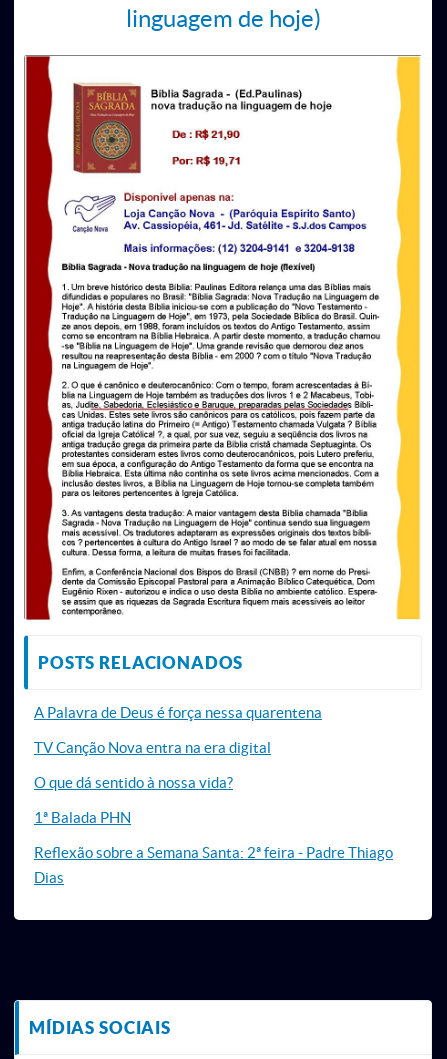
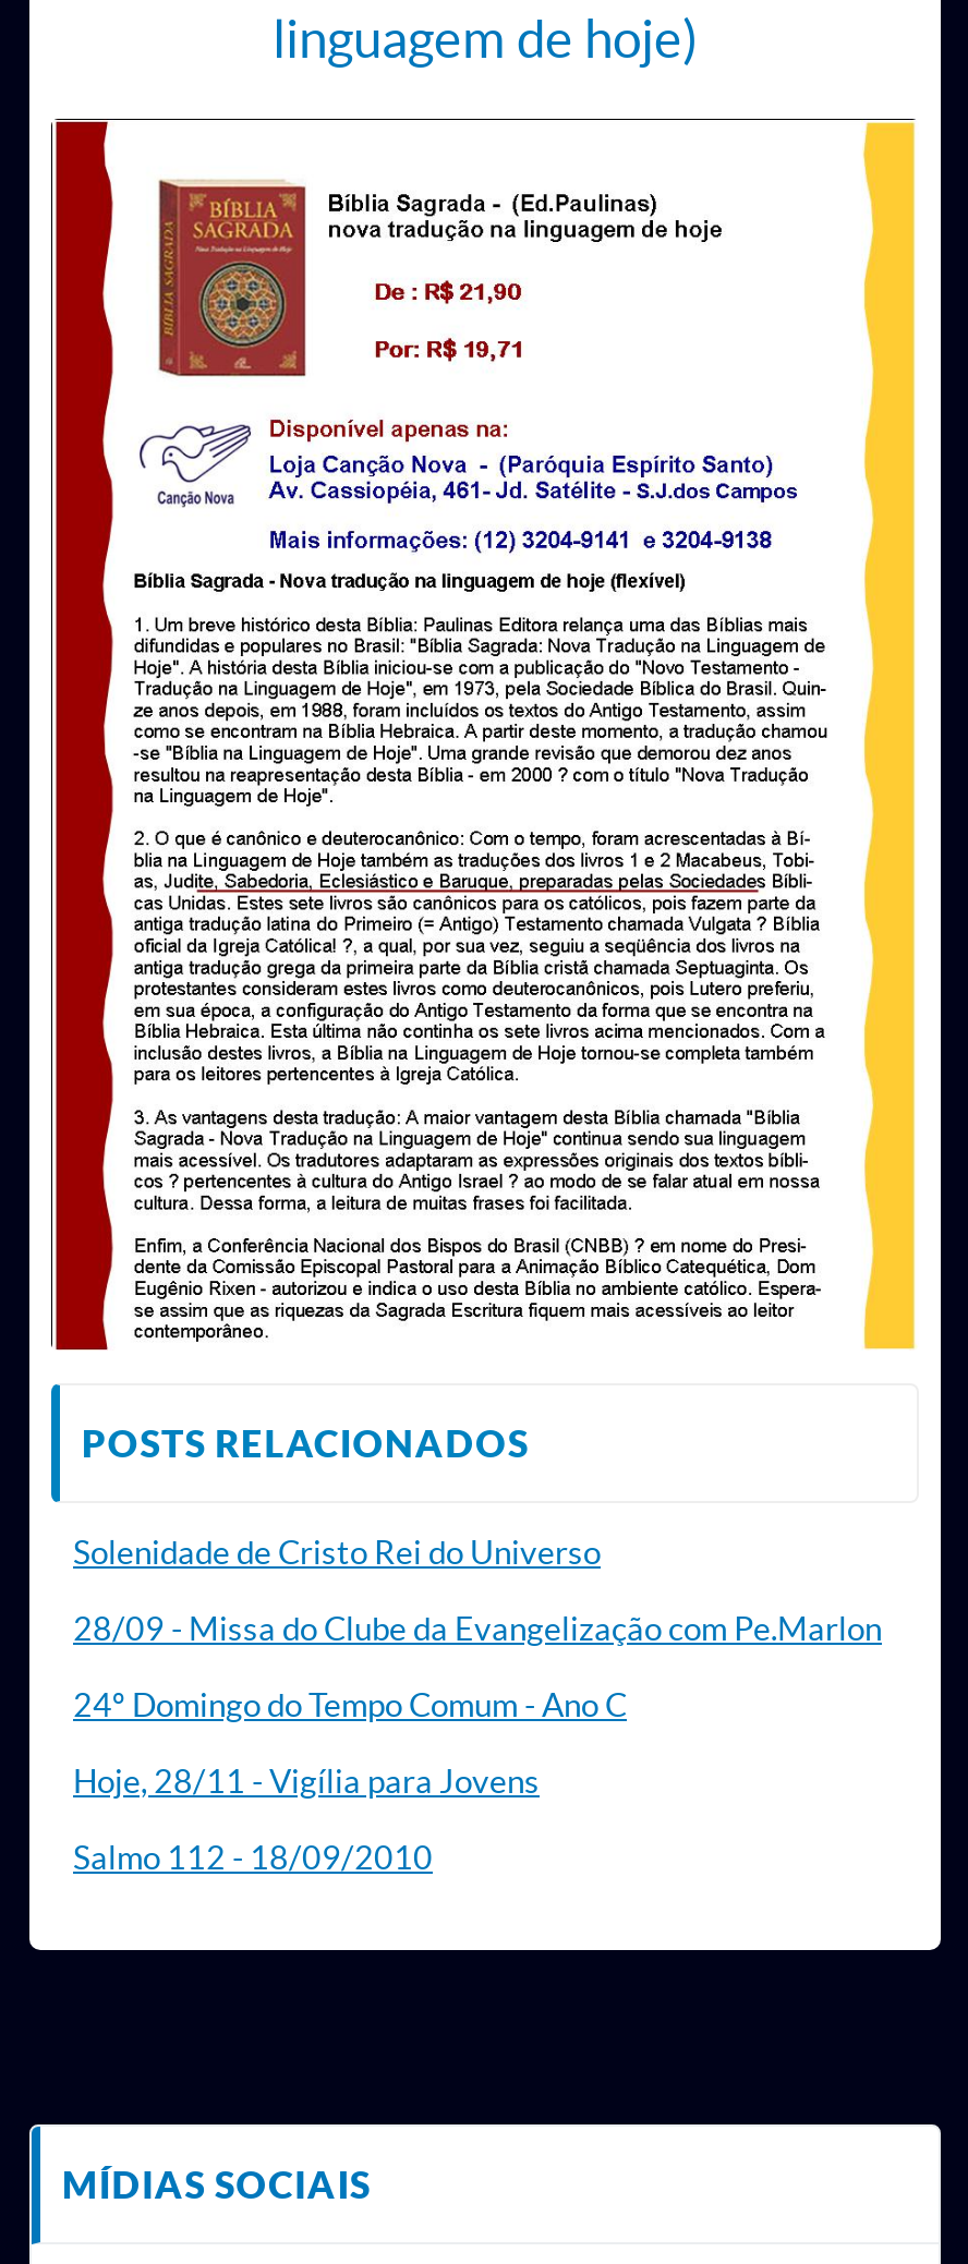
[34,704,393,886] A Palavra de Deus é força nessa quarentena | TV Canção Nova entra na era digital | O que dá sentido à nossa vida? | 1ª Balada PHN | Reflexão sobre a Semana Santa: 2ª feira - Padre Thiago | Dias -> [73,1534,882,1876] Solenidade de Cristo Rei do Universo | 28/09 - Missa do Clube da Evangelização com Pe.Marlon | 24º Domingo do Tempo Comum - Ano C | Hoje, 28/11 - Vigília para Jovens | Salmo 112 - 18/09/2010

